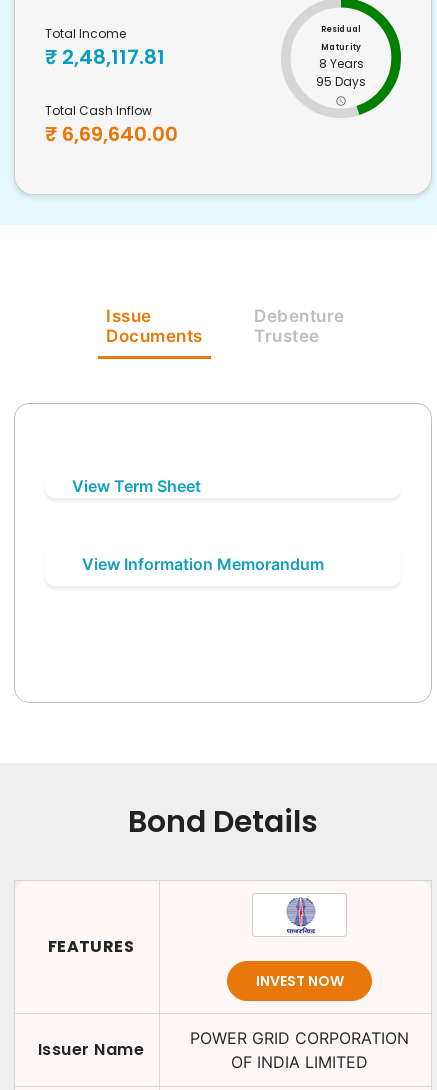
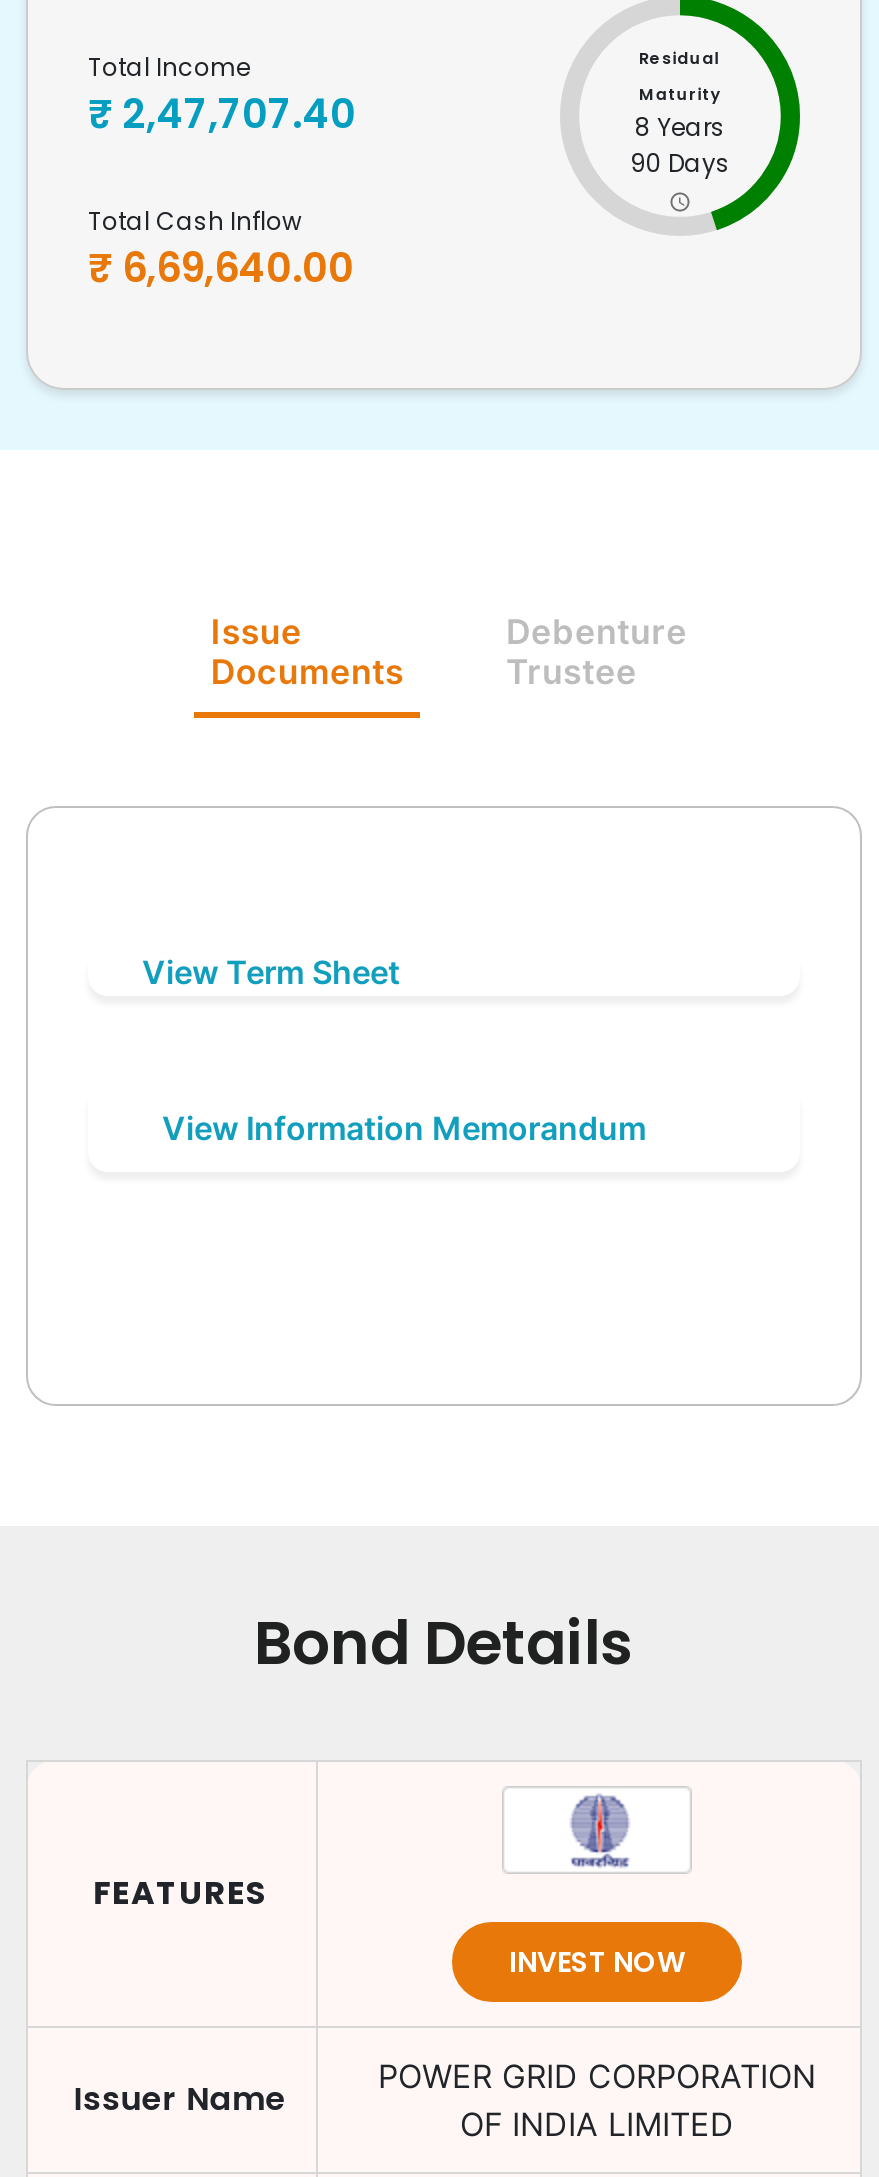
[45,43,165,71] ₹ 2,48,117.81 -> [88,86,356,142] ₹ 2,47,707.40
[316,73,366,90] 95 Days -> [630,146,730,180] 90 Days

